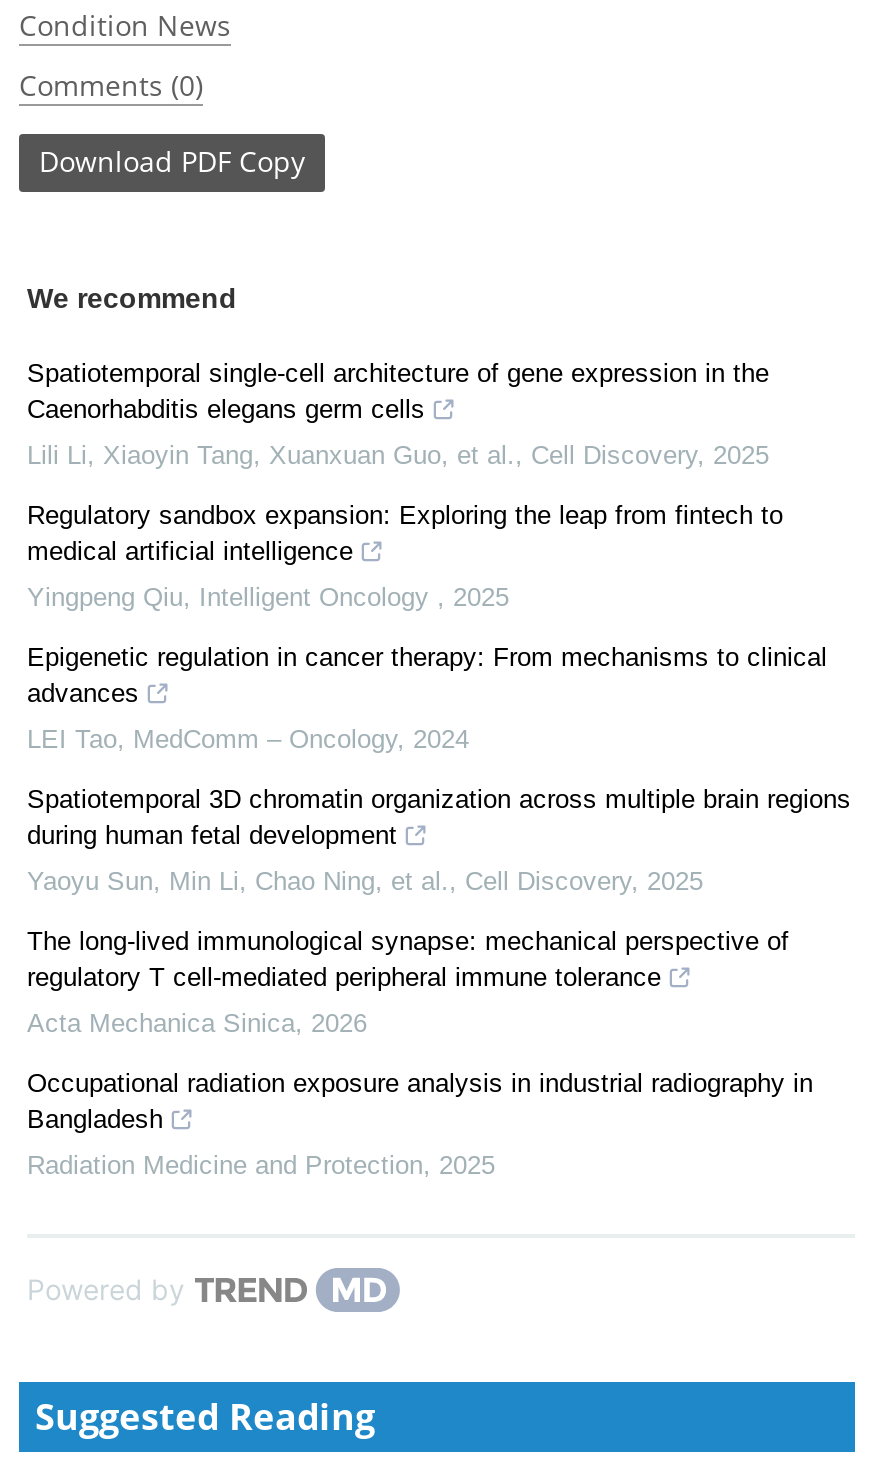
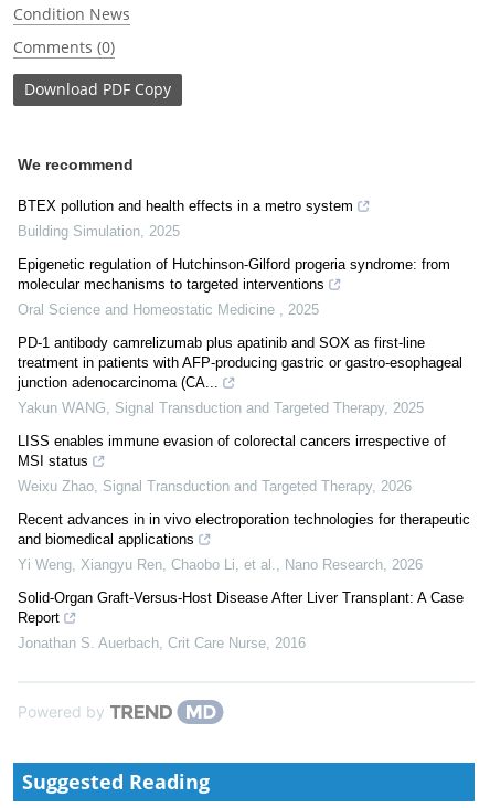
[27,358,769,424] Spatiotemporal single-cell architecture of gene expression in the | Caenorhabditis elegans germ cells -> [18,197,353,214] BTEX pollution and health effects in a metro system
[27,440,769,470] Lili Li, Xiaoyin Tang, Xuanxuan Guo, et al., Cell Discovery, 2025 -> [18,223,180,239] Building Simulation, 2025
[27,500,783,566] Regulatory sandbox expansion: Exploring the leap from fintech to | medical artificial intelligence -> [18,256,450,292] Epigenetic regulation of Hutchinson-Gilford progeria syndrome: from | molecular mechanisms to targeted interventions
[27,582,509,612] Yingpeng Qiu, Intelligent Oncology, 2025 -> [18,301,319,318] Oral Science and Homeostatic Medicine, 2025
[27,642,827,708] Epigenetic regulation in cancer therapy: From mechanisms to clinical | advances -> [18,334,462,391] PD-1 antibody camrelizumab plus apatinib and SOX as first-line | treatment in patients with AFP-producing gastric or gastro-esophageal | junction adenocarcinoma (CA...
[27,724,469,754] LEI Tao, MedComm – Oncology, 2024 -> [18,399,424,416] Yakun WANG, Signal Transduction and Targeted Therapy, 2025
[27,784,851,850] Spatiotemporal 3D chromatin organization across multiple brain regions | during human fetal development -> [18,433,446,469] LISS enables immune evasion of colorectal cancers irrespective of | MSI status
[27,866,703,896] Yaoyu Sun, Min Li, Chao Ning, et al., Cell Discovery, 2025 -> [18,478,412,494] Weixu Zhao, Signal Transduction and Targeted Therapy, 2026
[27,926,789,992] The long-lived immunological synapse: mechanical perspective of | regulatory T cell-mediated peripheral immune tolerance -> [18,511,470,547] Recent advances in in vivo electroporation technologies for therapeutic | and biomedical applications
[27,1008,367,1038] Acta Mechanica Sinica, 2026 -> [18,556,423,573] Yi Weng, Xiangyu Ren, Chaobo Li, et al., Nano Research, 2026
[27,1068,813,1134] Occupational radiation exposure analysis in industrial radiography in | Bangladesh -> [18,589,464,626] Solid-Organ Graft-Versus-Host Disease After Liver Transplant: A Case | Report
[27,1150,495,1180] Radiation Medicine and Protection, 2025 -> [18,635,306,651] Jonathan S. Auerbach, Crit Care Nurse, 2016

